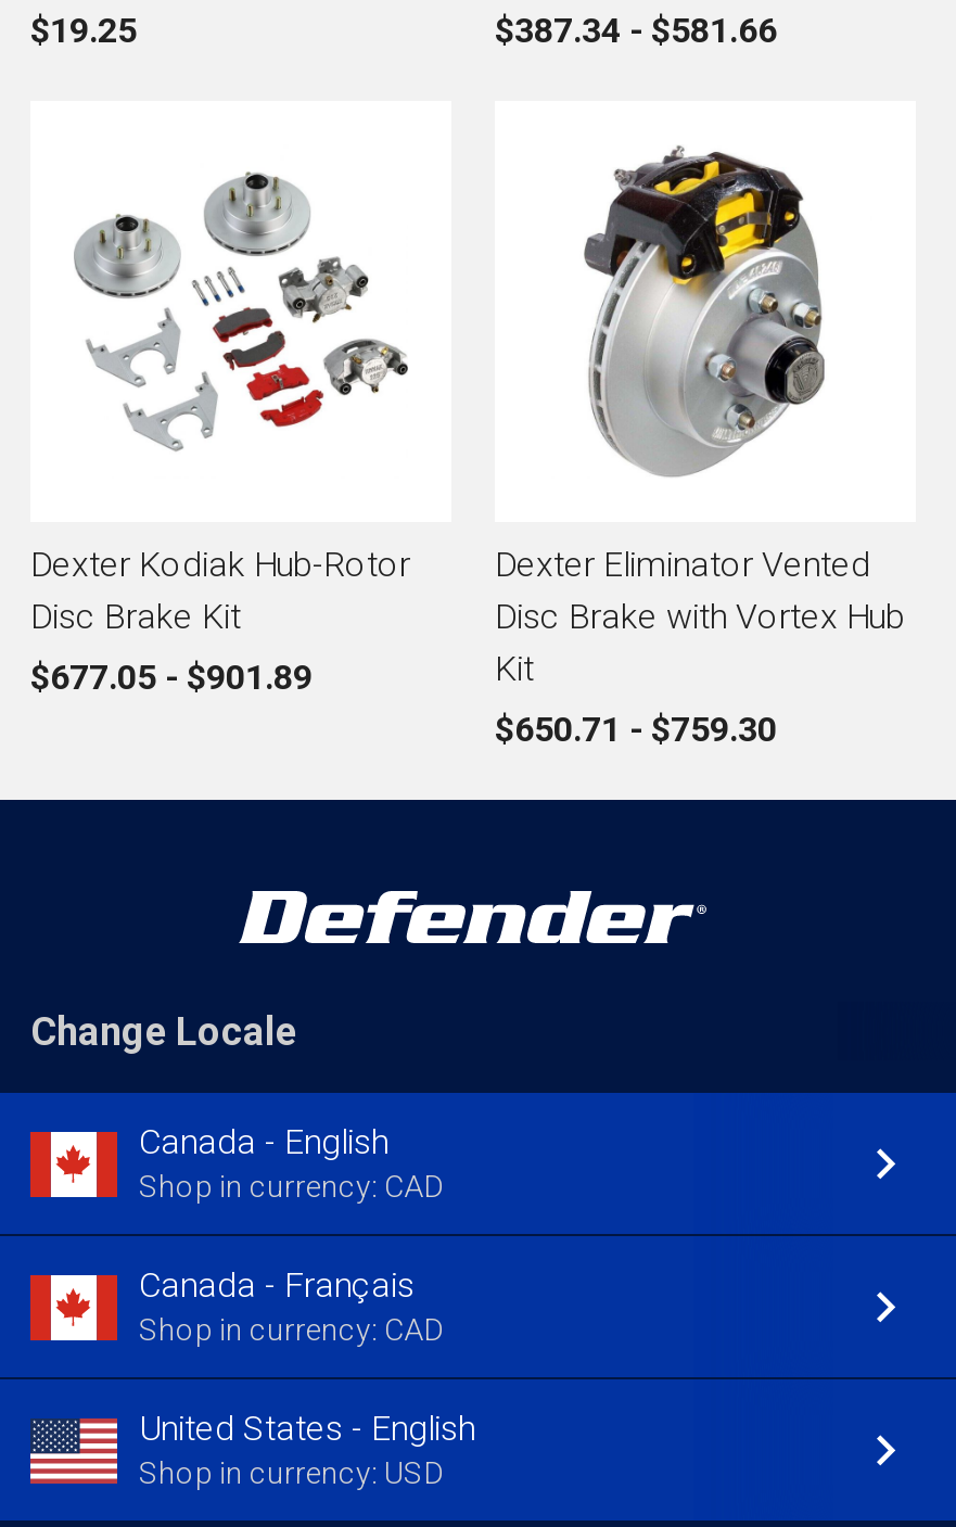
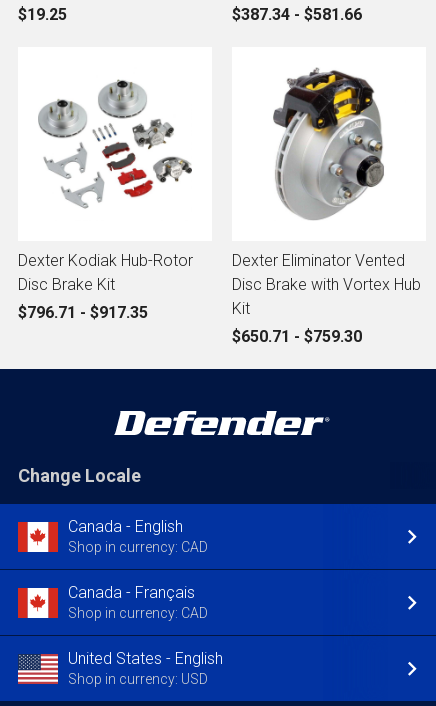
[30,657,313,698] $677.05 - $901.89 -> [18,303,148,322] $796.71 - $917.35

